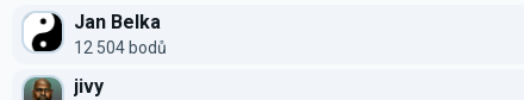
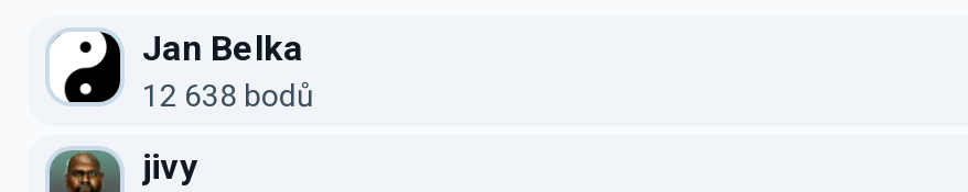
[74,38,167,57] 12 504 bodů -> [142,77,314,112] 12 638 bodů

